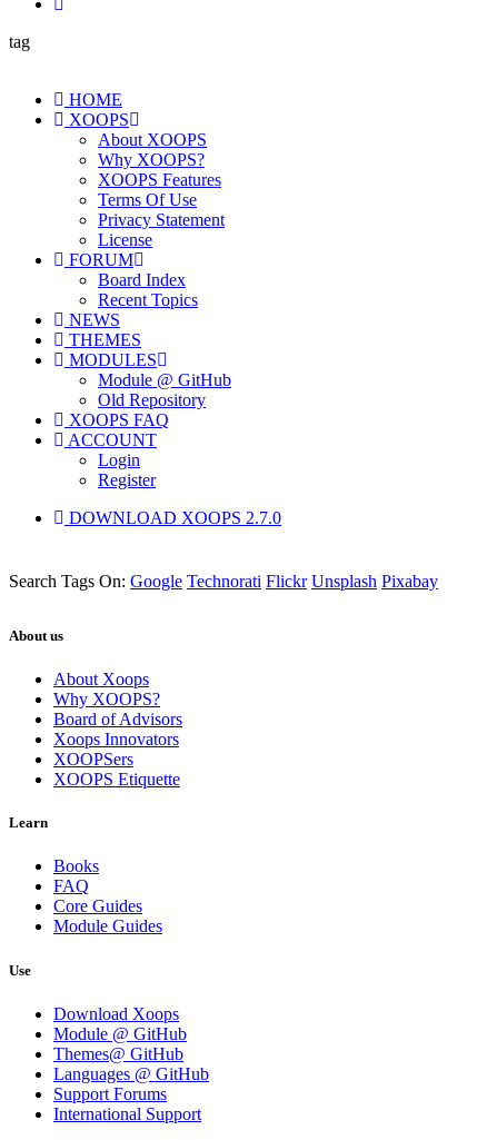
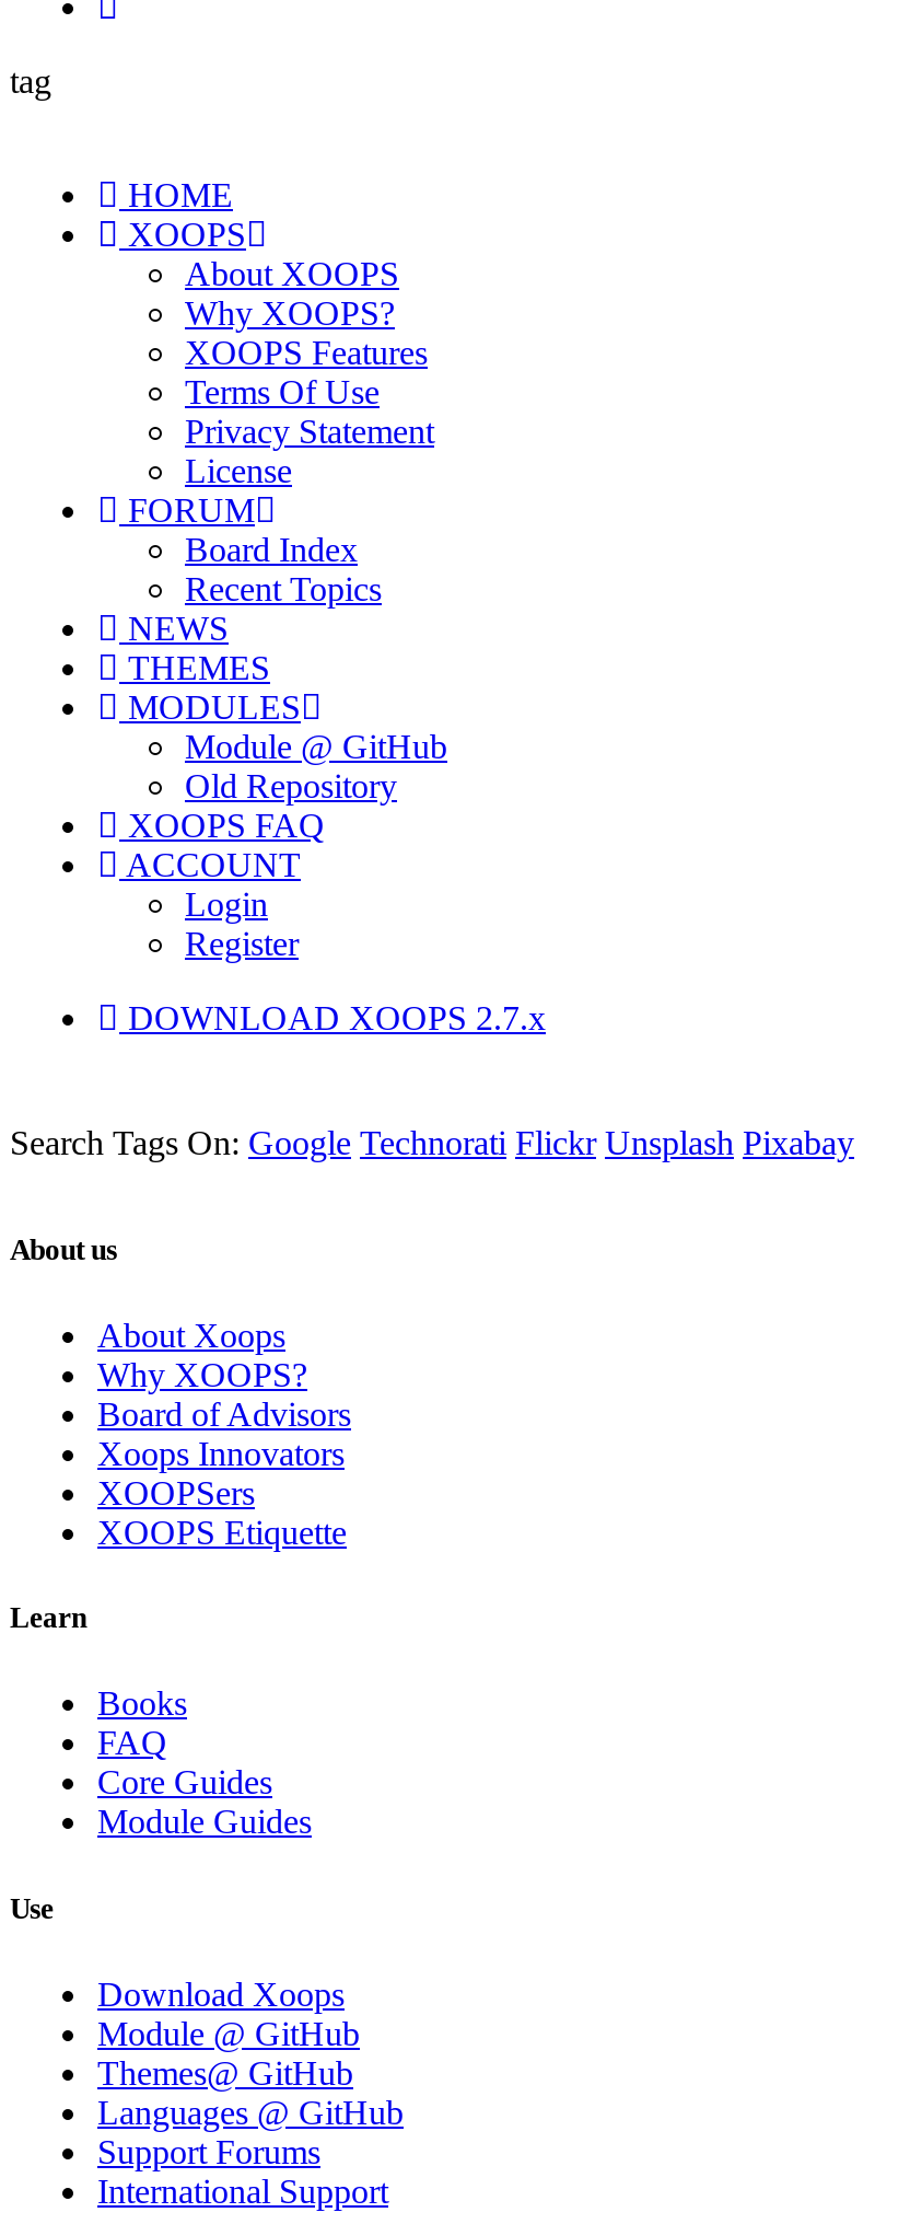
[64,508,281,527] DOWNLOAD XOOPS 2.7.0 -> [119,999,546,1036] DOWNLOAD XOOPS 2.7.x

